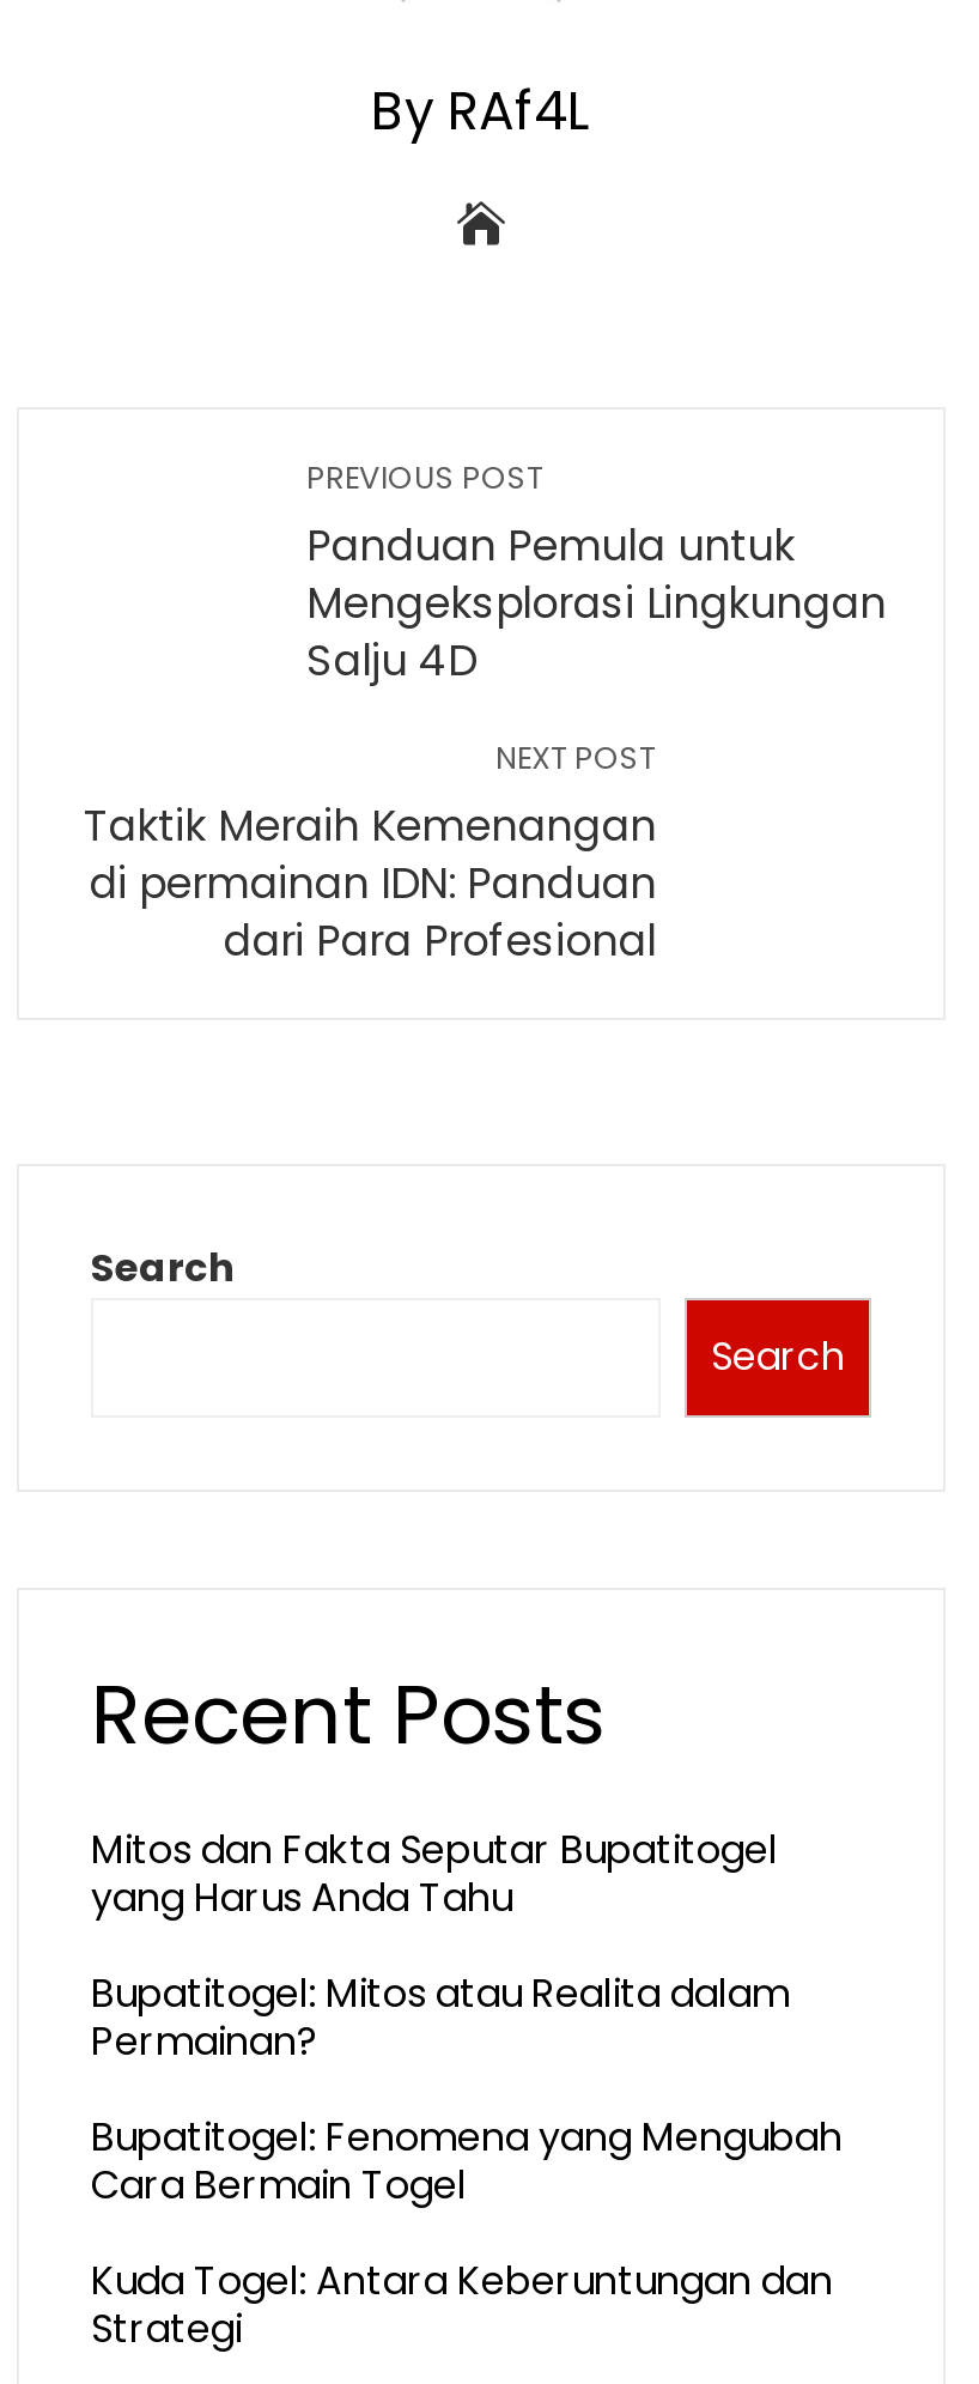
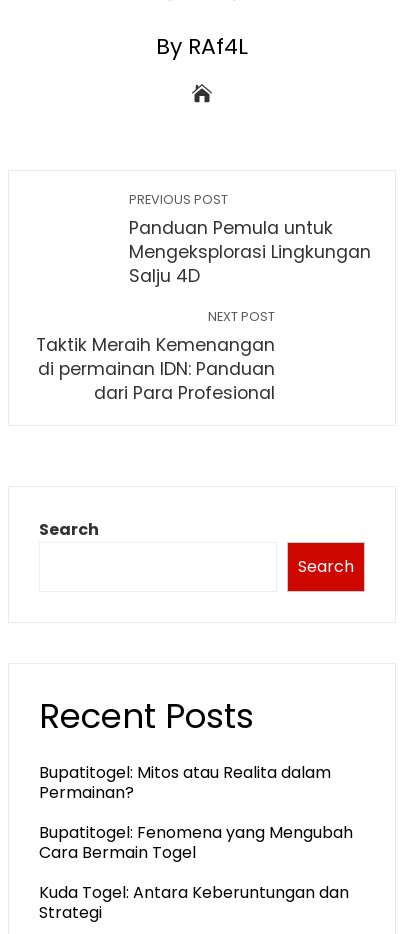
[91,1822,778,1925] Mitos dan Fakta Seputar Bupatitogel | yang Harus Anda Tahu -> none

